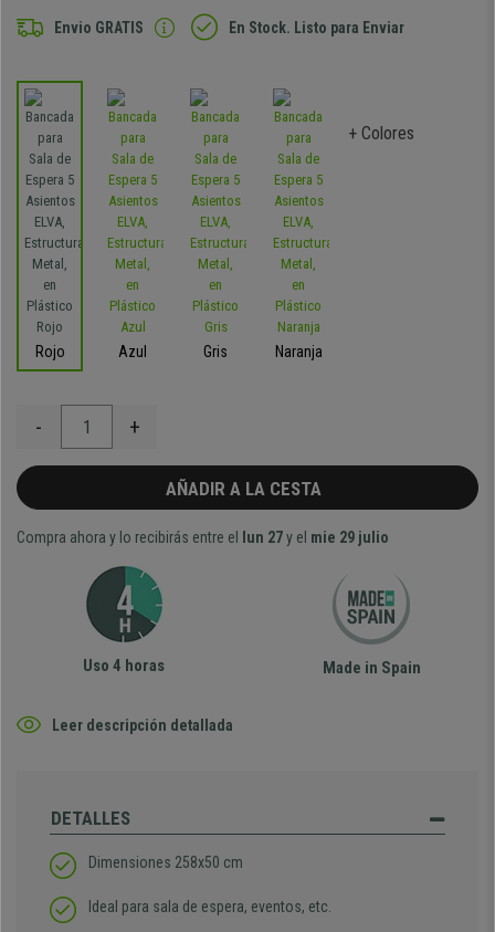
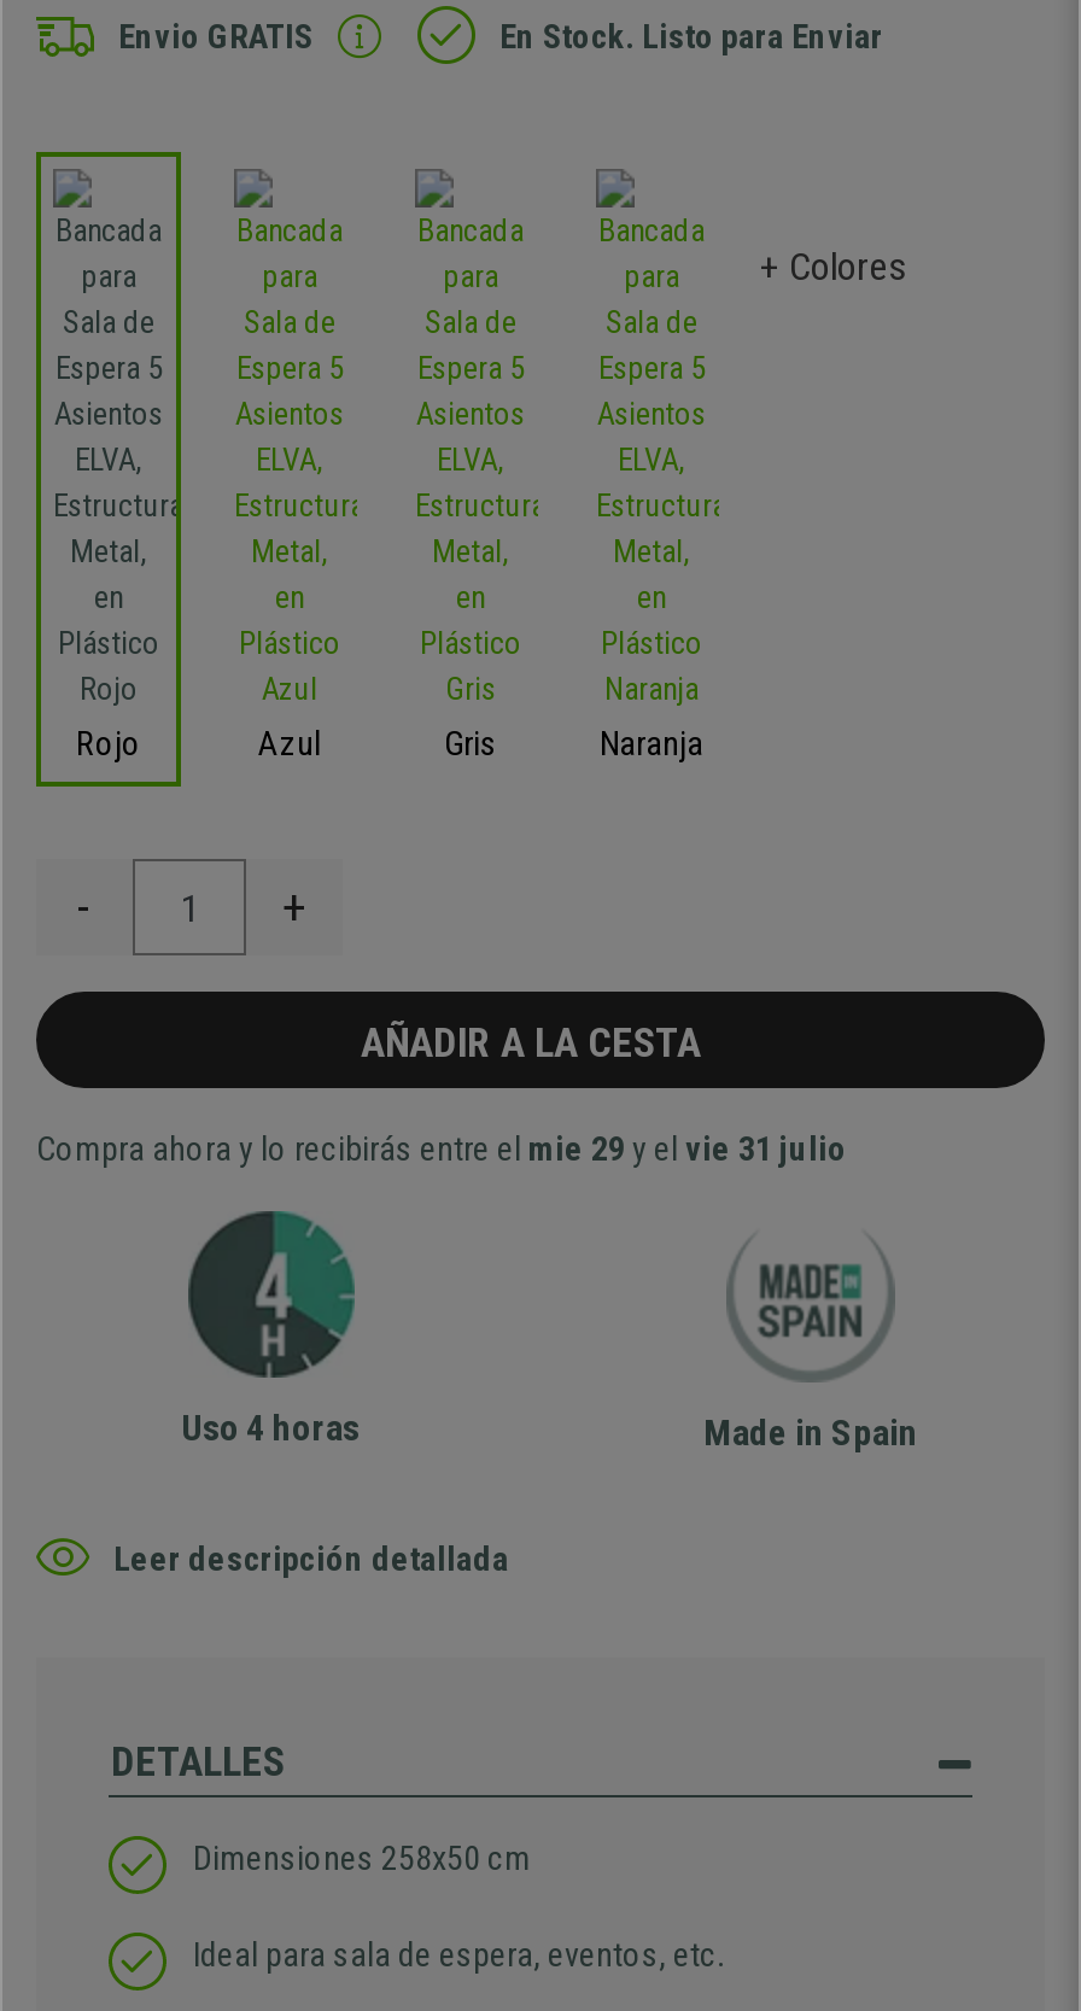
[17,528,389,546] Compra ahora y lo recibirás entre el lun 27 y el mie 29 julio -> [36,1129,847,1168] Compra ahora y lo recibirás entre el mie 29 y el vie 31 julio

